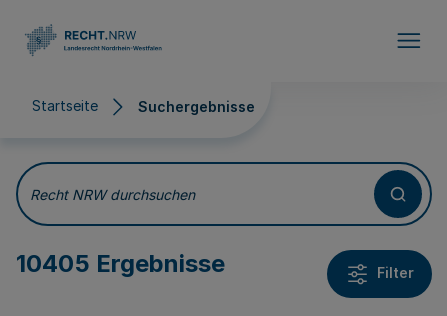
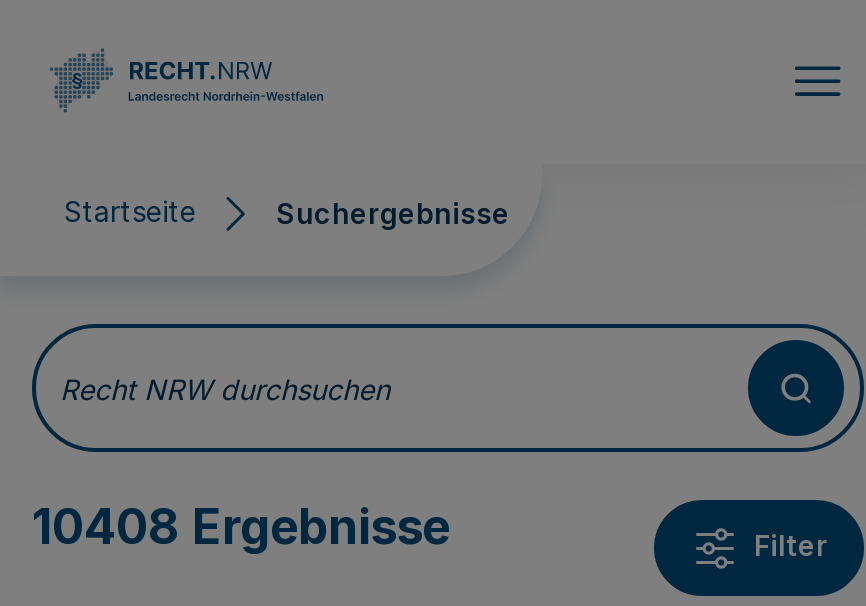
[16,249,225,278] 10405 Ergebnisse -> [32,498,450,556] 10408 Ergebnisse

